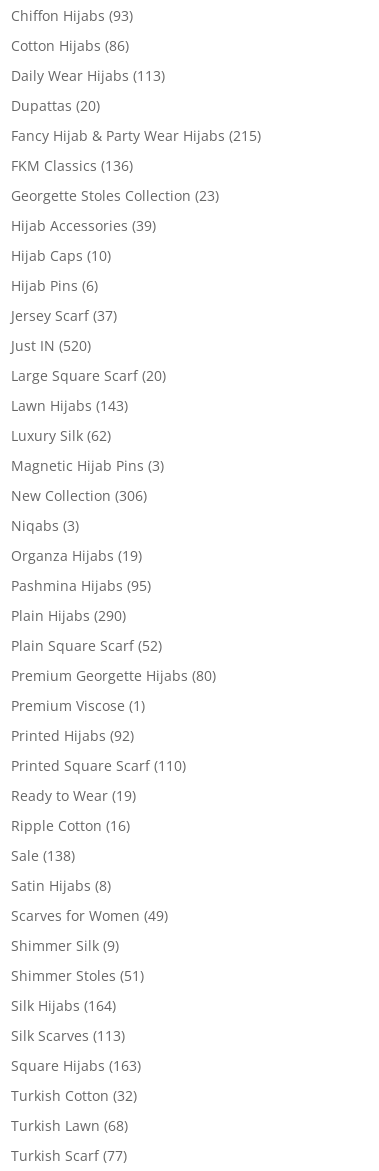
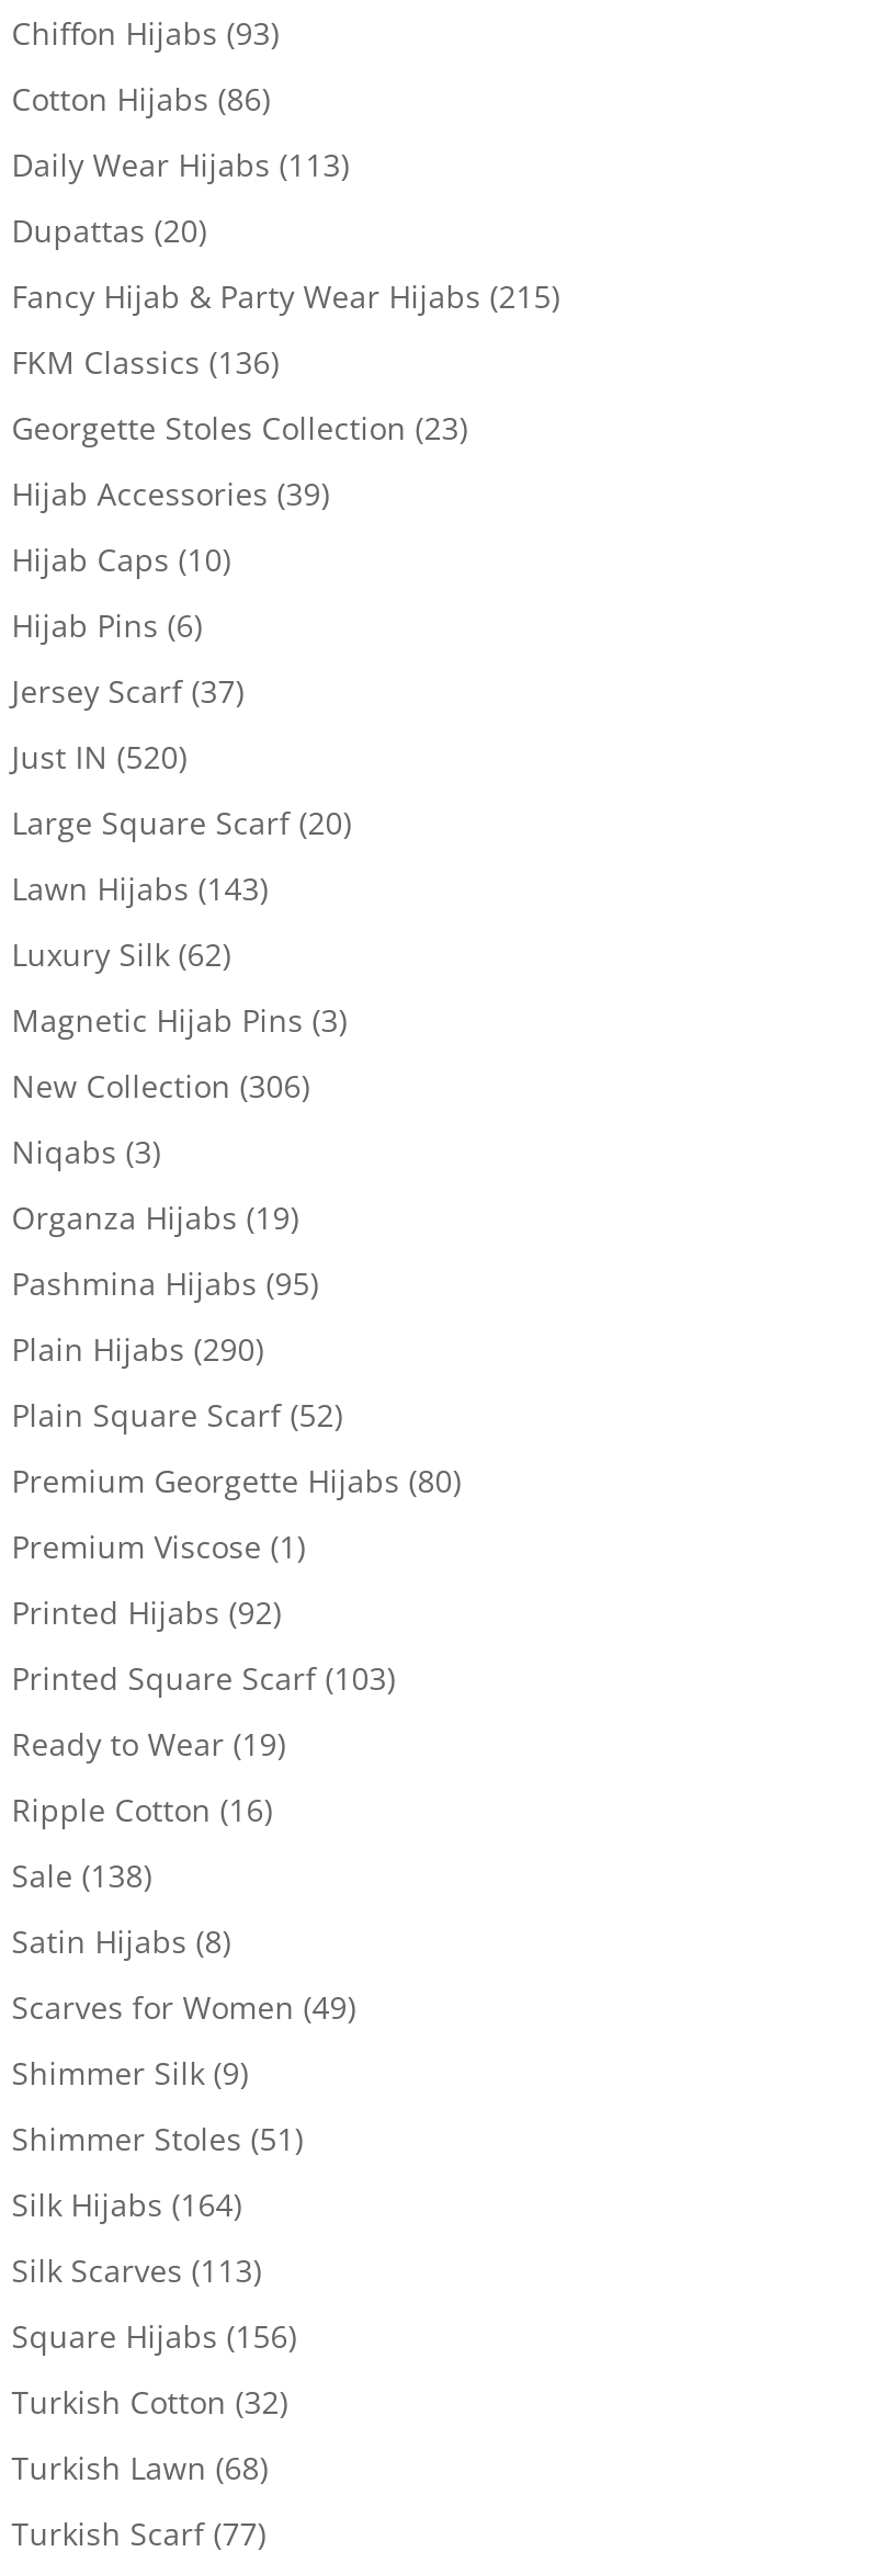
[11,756,186,775] Printed Square Scarf (110) -> [12,1657,395,1698] Printed Square Scarf (103)
[11,1056,141,1075] Square Hijabs (163) -> [12,2315,297,2356] Square Hijabs (156)

